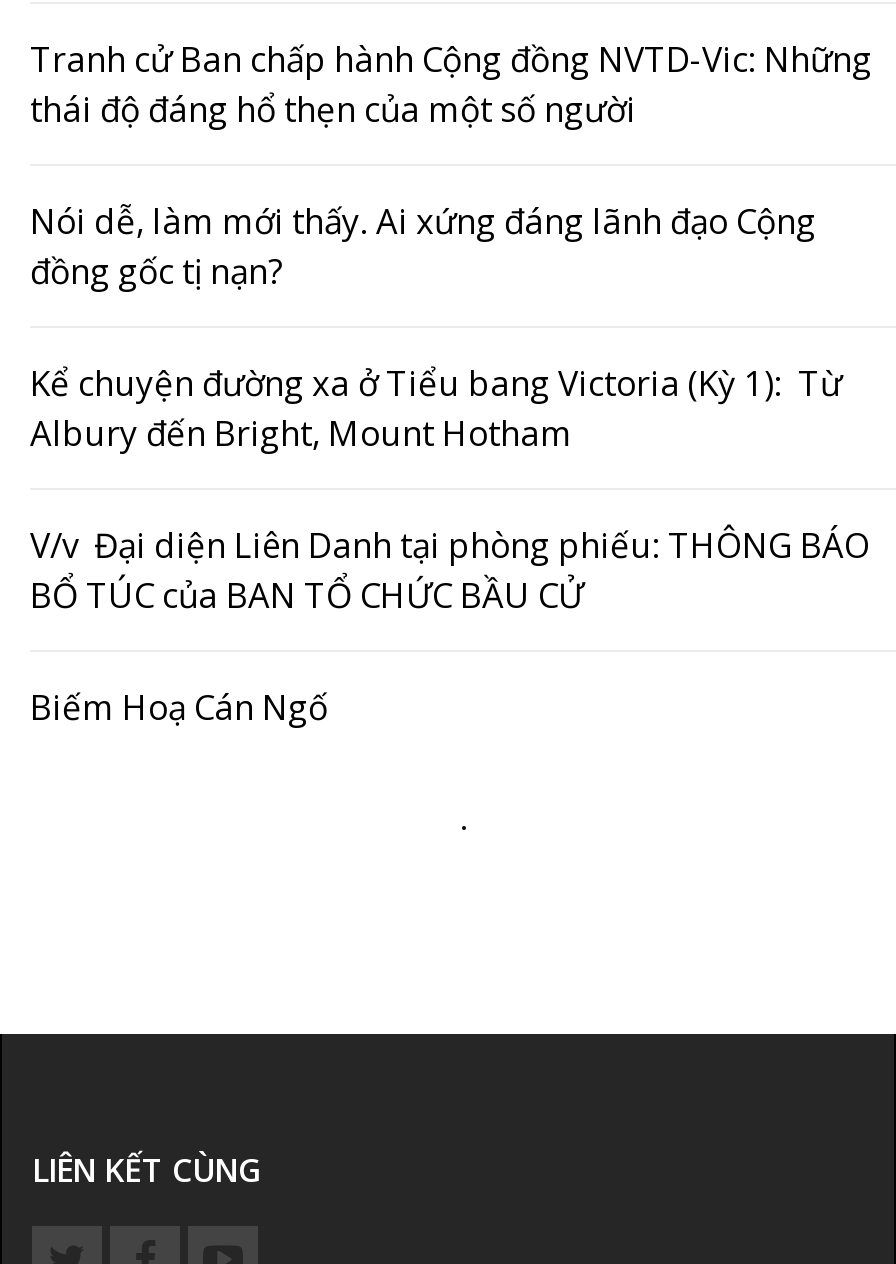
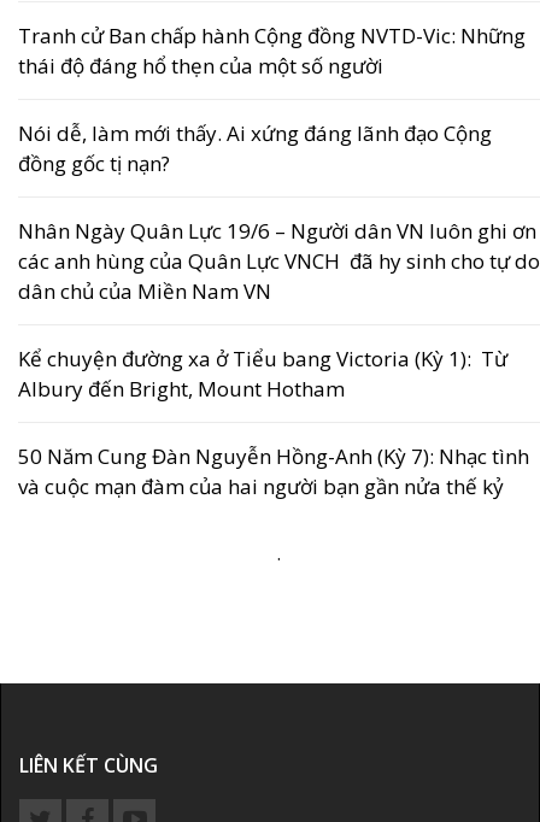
none -> [18,217,540,305] Nhân Ngày Quân Lực 19/6 – Người dân VN luôn ghi ơn | các anh hùng của Quân Lực VNCH đã hy sinh cho tự do | dân chủ của Miền Nam VN
moved [30,360,842,456] -> [18,345,507,402]: Kể chuyện đường xa ở Tiểu bang Victoria (Kỳ 1): Từ | Albury đến Bright, Mount Hotham
[30,522,870,730] V/v Đại diện Liên Danh tại phòng phiếu: THÔNG BÁO | BỔ TÚC của BAN TỔ CHỨC BẦU CỬ | Biếm Hoạ Cán Ngố -> [18,442,529,500] 50 Năm Cung Đàn Nguyễn Hồng-Anh (Kỳ 7): Nhạc tình | và cuộc mạn đàm của hai người bạn gần nửa thế kỷ

